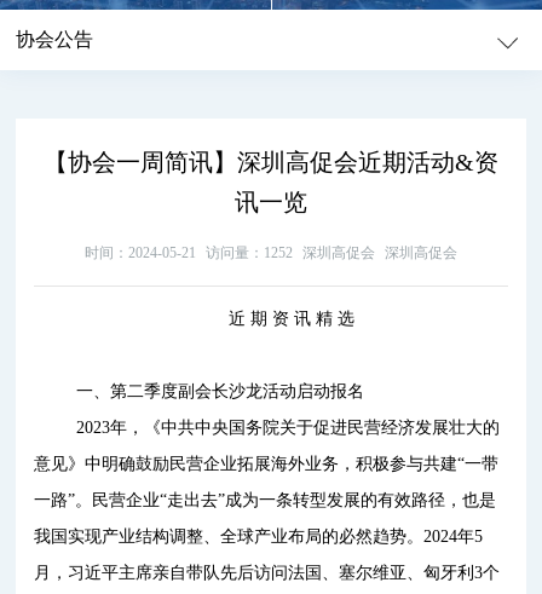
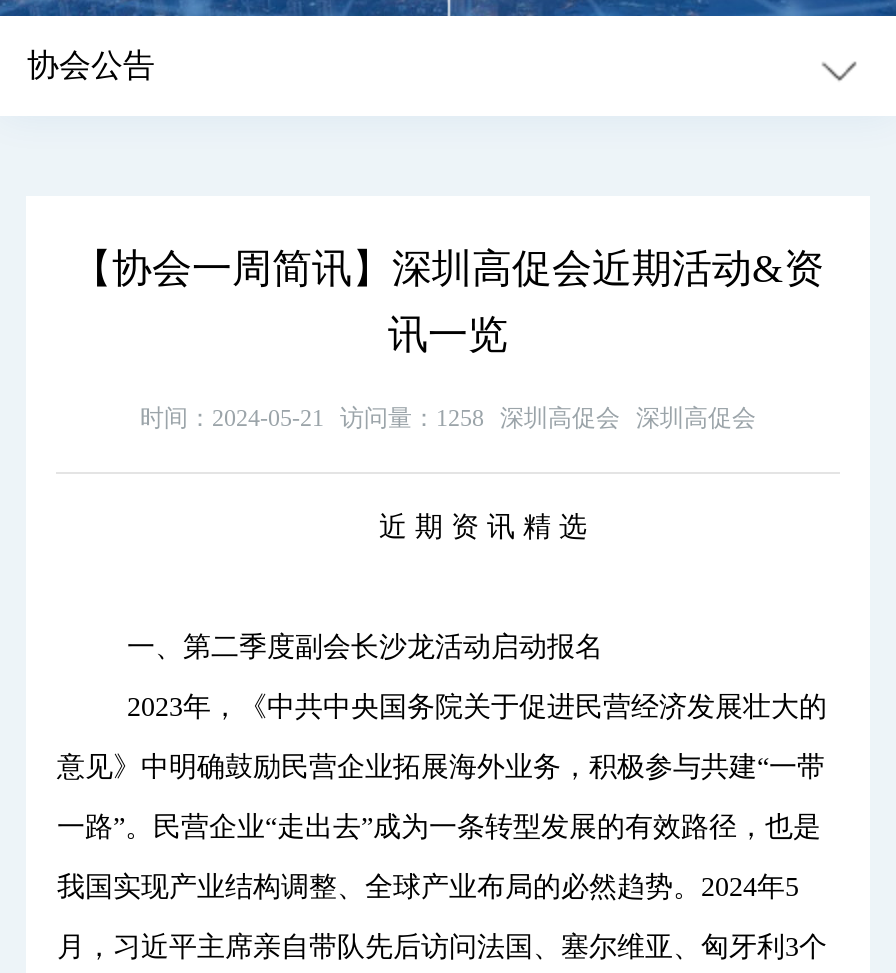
[85,244,457,261] 时间：2024-05-21 访问量：1252 深圳高促会 深圳高促会 -> [140,404,756,432] 时间：2024-05-21 访问量：1258 深圳高促会 深圳高促会

